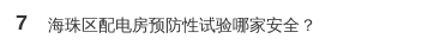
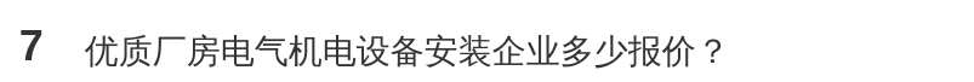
[48,16,317,34] 海珠区配电房预防性试验哪家安全？ -> [85,32,730,70] 优质厂房电气机电设备安装企业多少报价？

